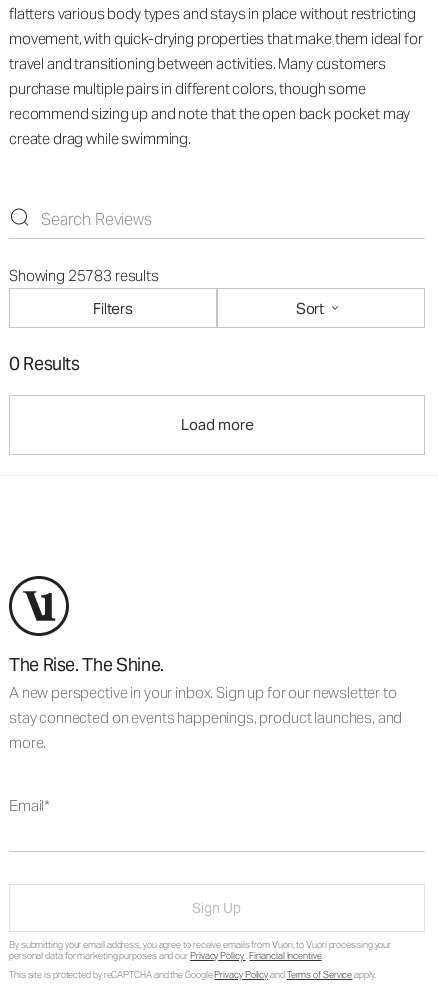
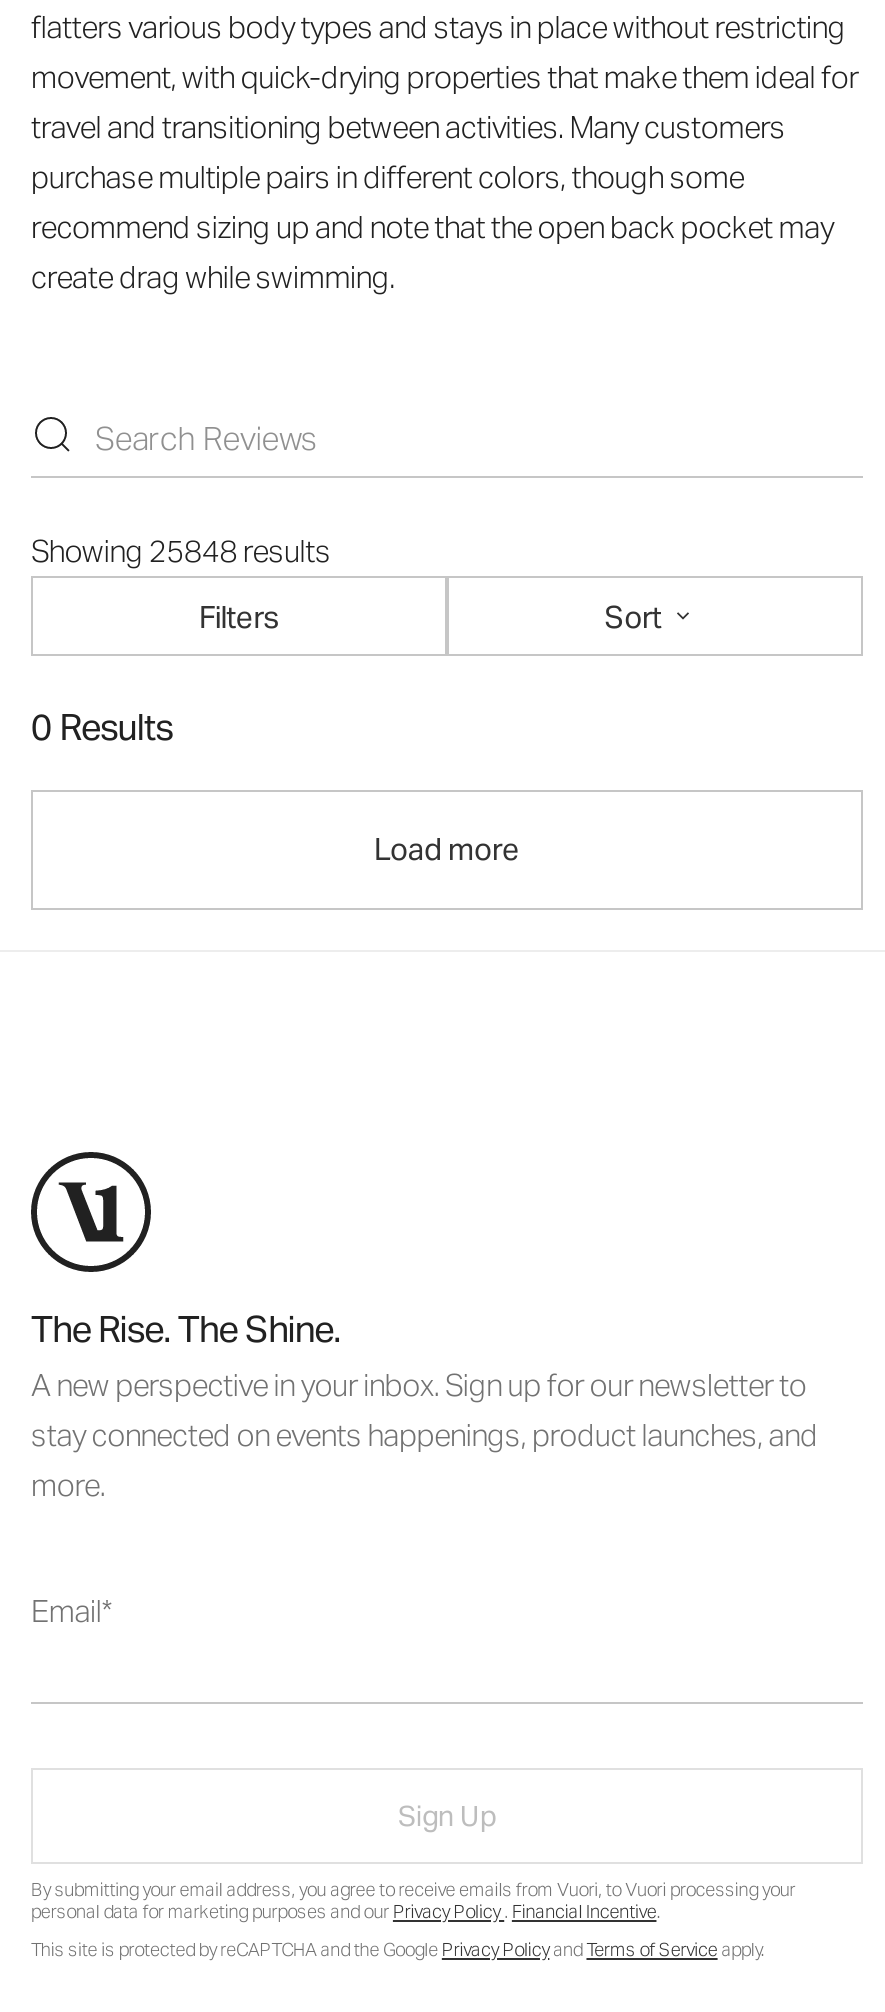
[9,266,159,285] Showing 25783 results -> [31,532,331,570] Showing 25848 results

